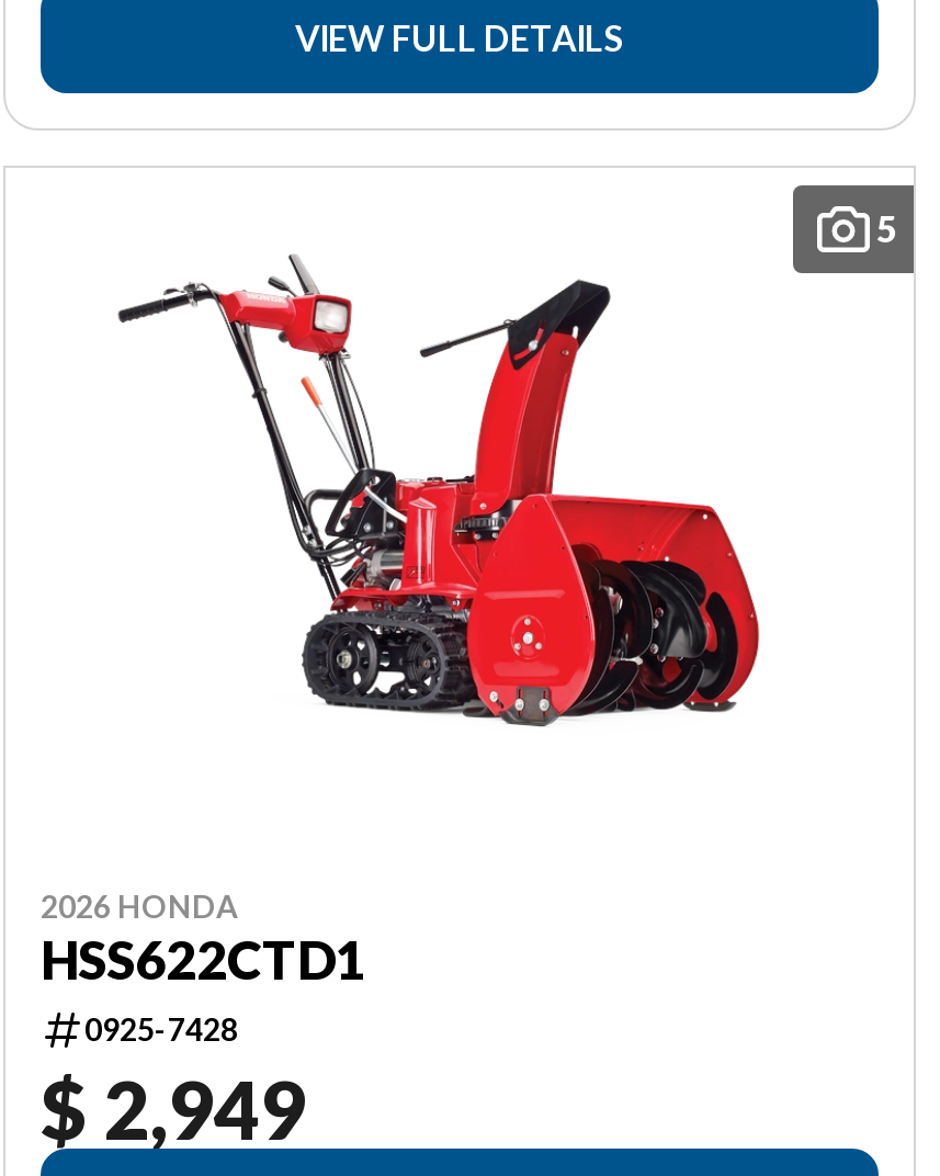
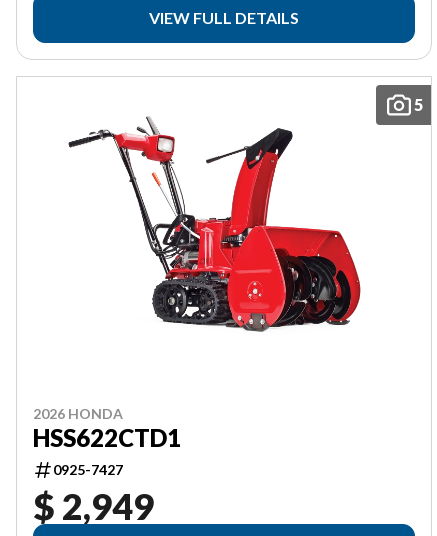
[84,1010,238,1048] 0925-7428 -> [53,460,123,477] 0925-7427

